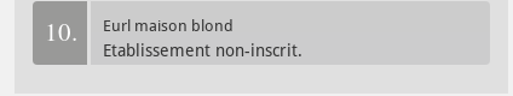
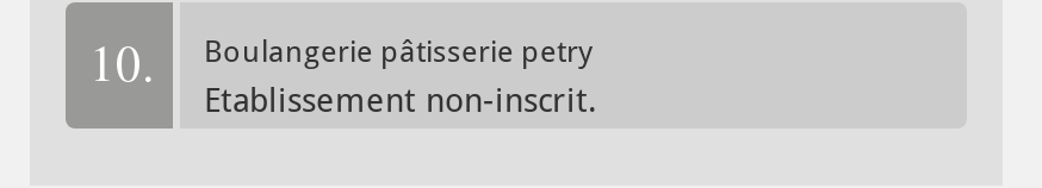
[103,17,234,35] Eurl maison blond -> [204,33,593,69] Boulangerie pâtisserie petry

